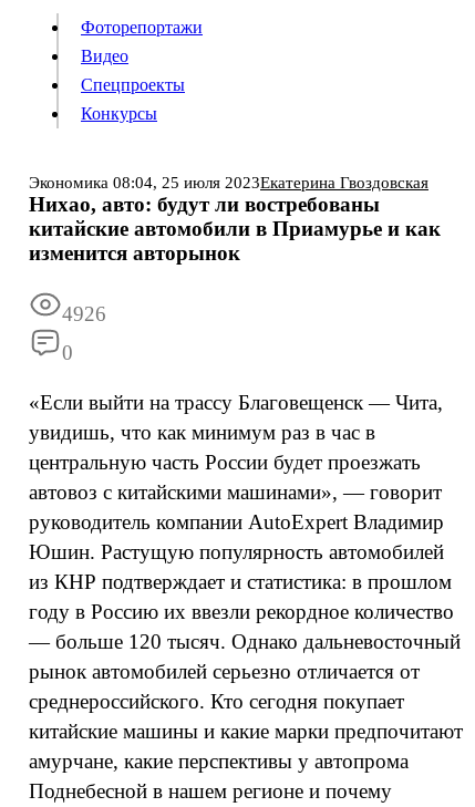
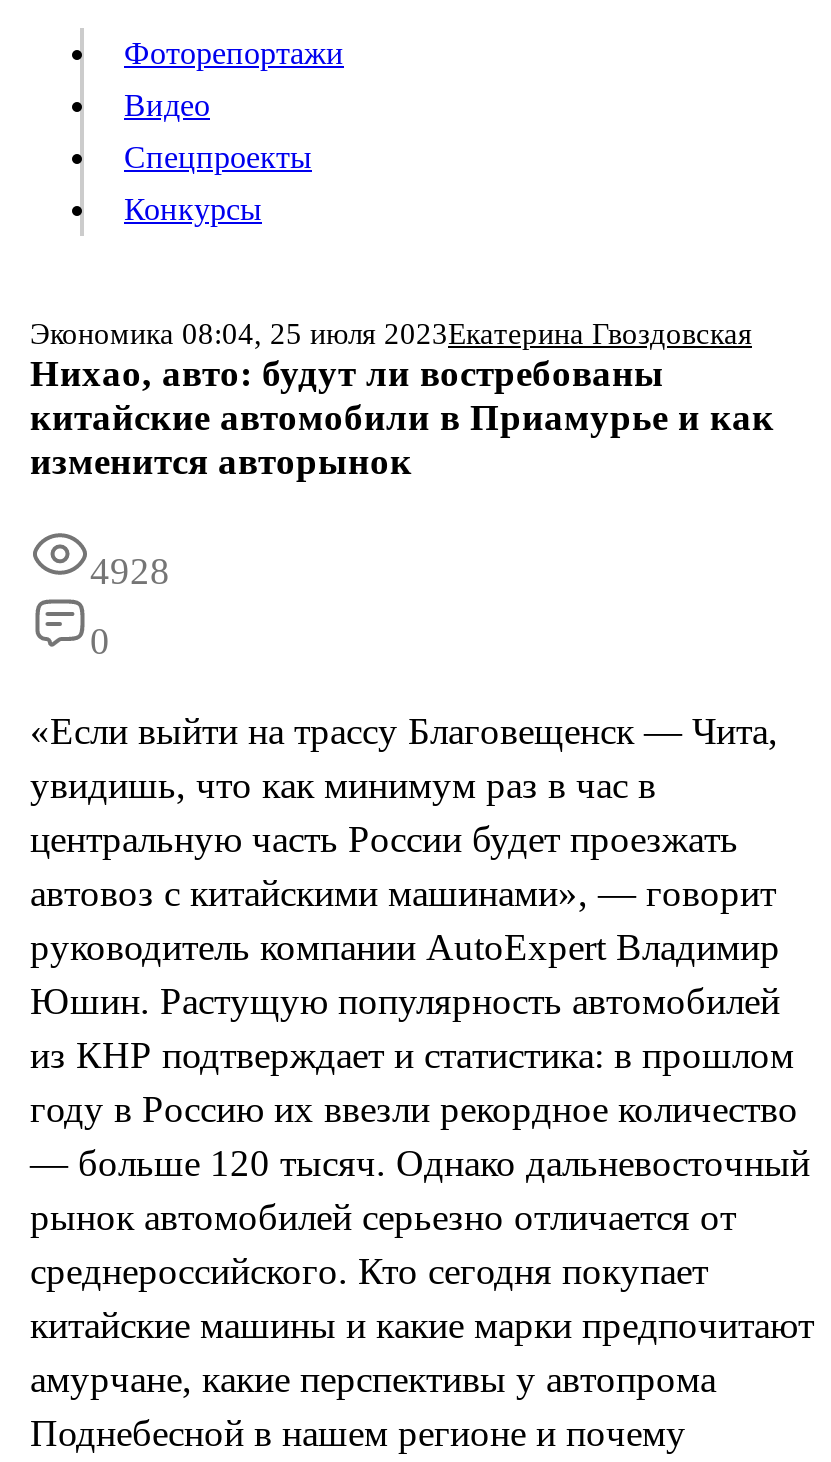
[62,303,106,326] 4926 -> [90,551,170,593] 4928

